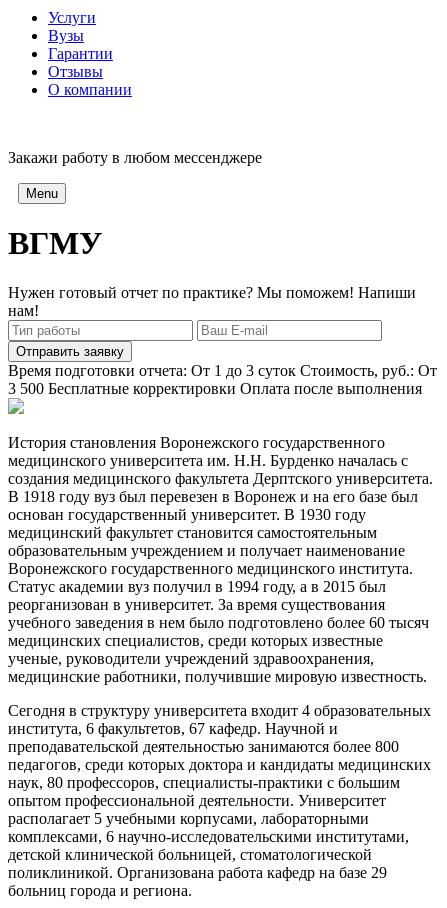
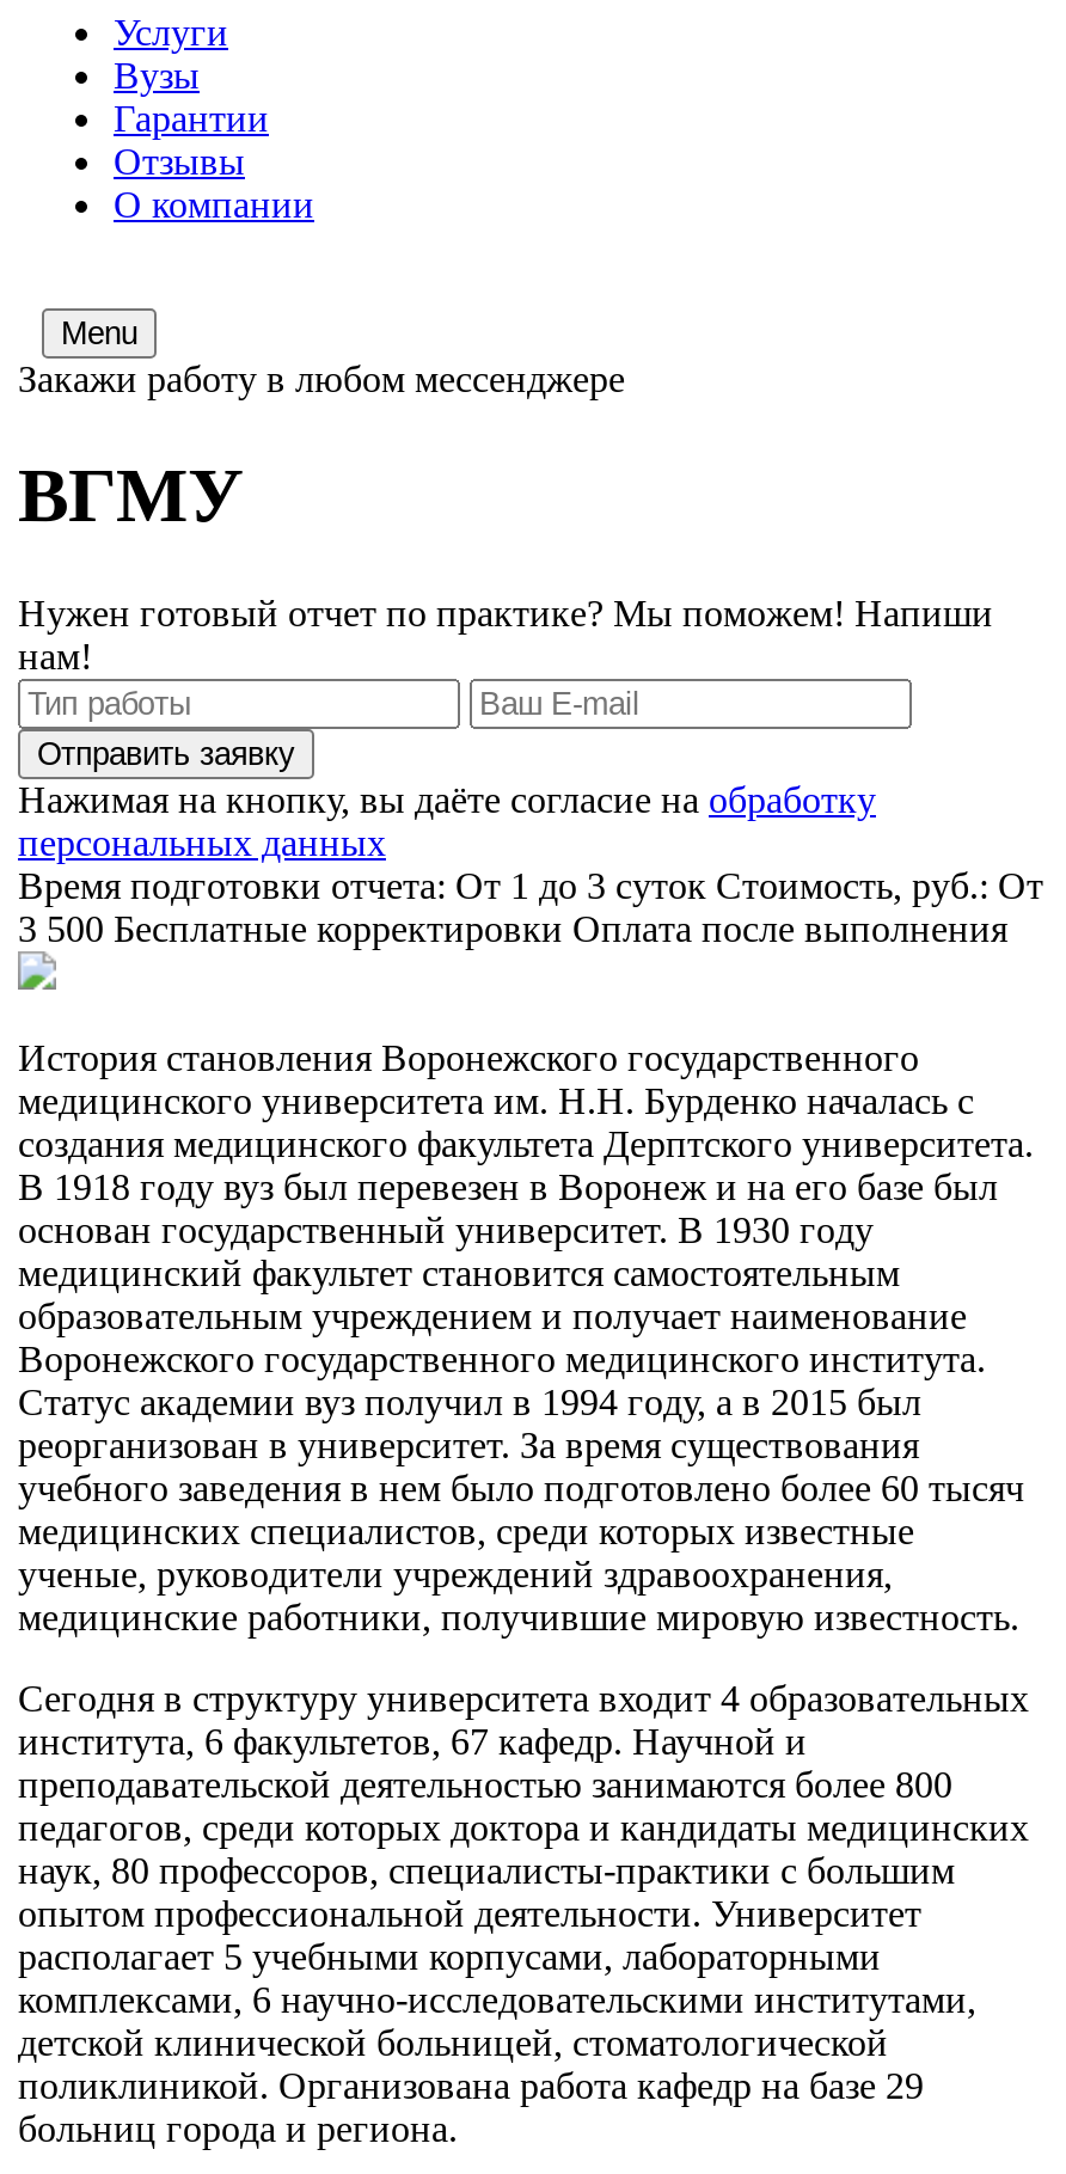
moved [26,186,58,201] -> [61,316,137,351]: Menu
moved [8,225,416,359] -> [18,453,993,772]: ВГМУ | Нужен готовый отчет по практике? Мы поможем! Напиши | нам! | Отправить заявку
none -> [18,779,876,863] Нажимая на кнопку, вы даёте согласие на обработку | персональных данных

